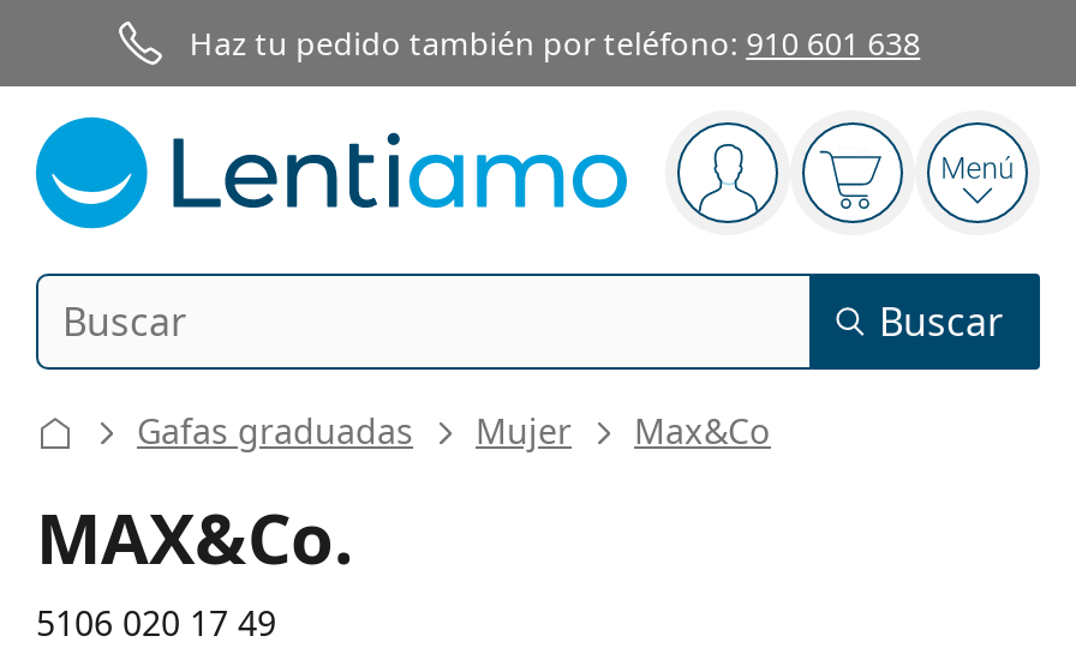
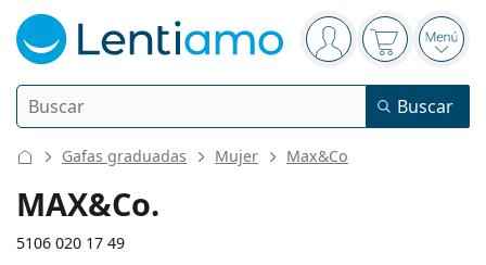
[190,22,920,65] Haz tu pedido también por teléfono: 910 601 638 -> none

